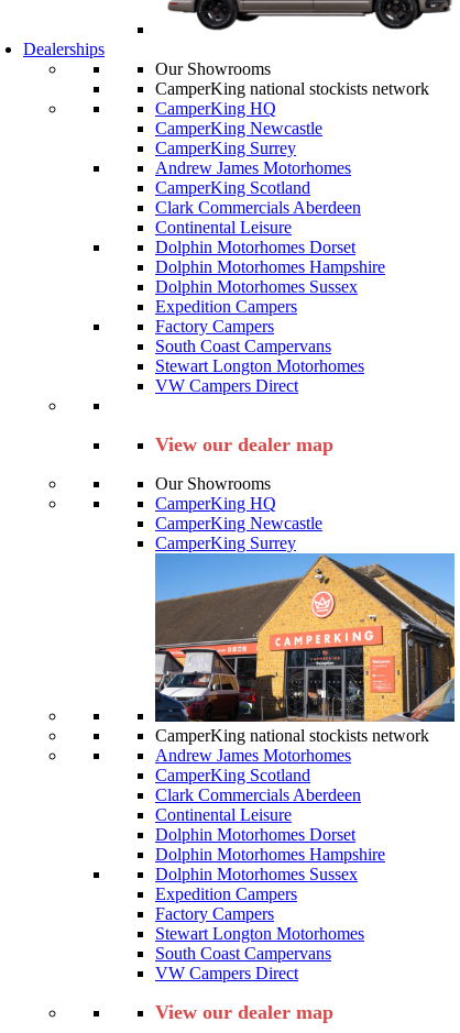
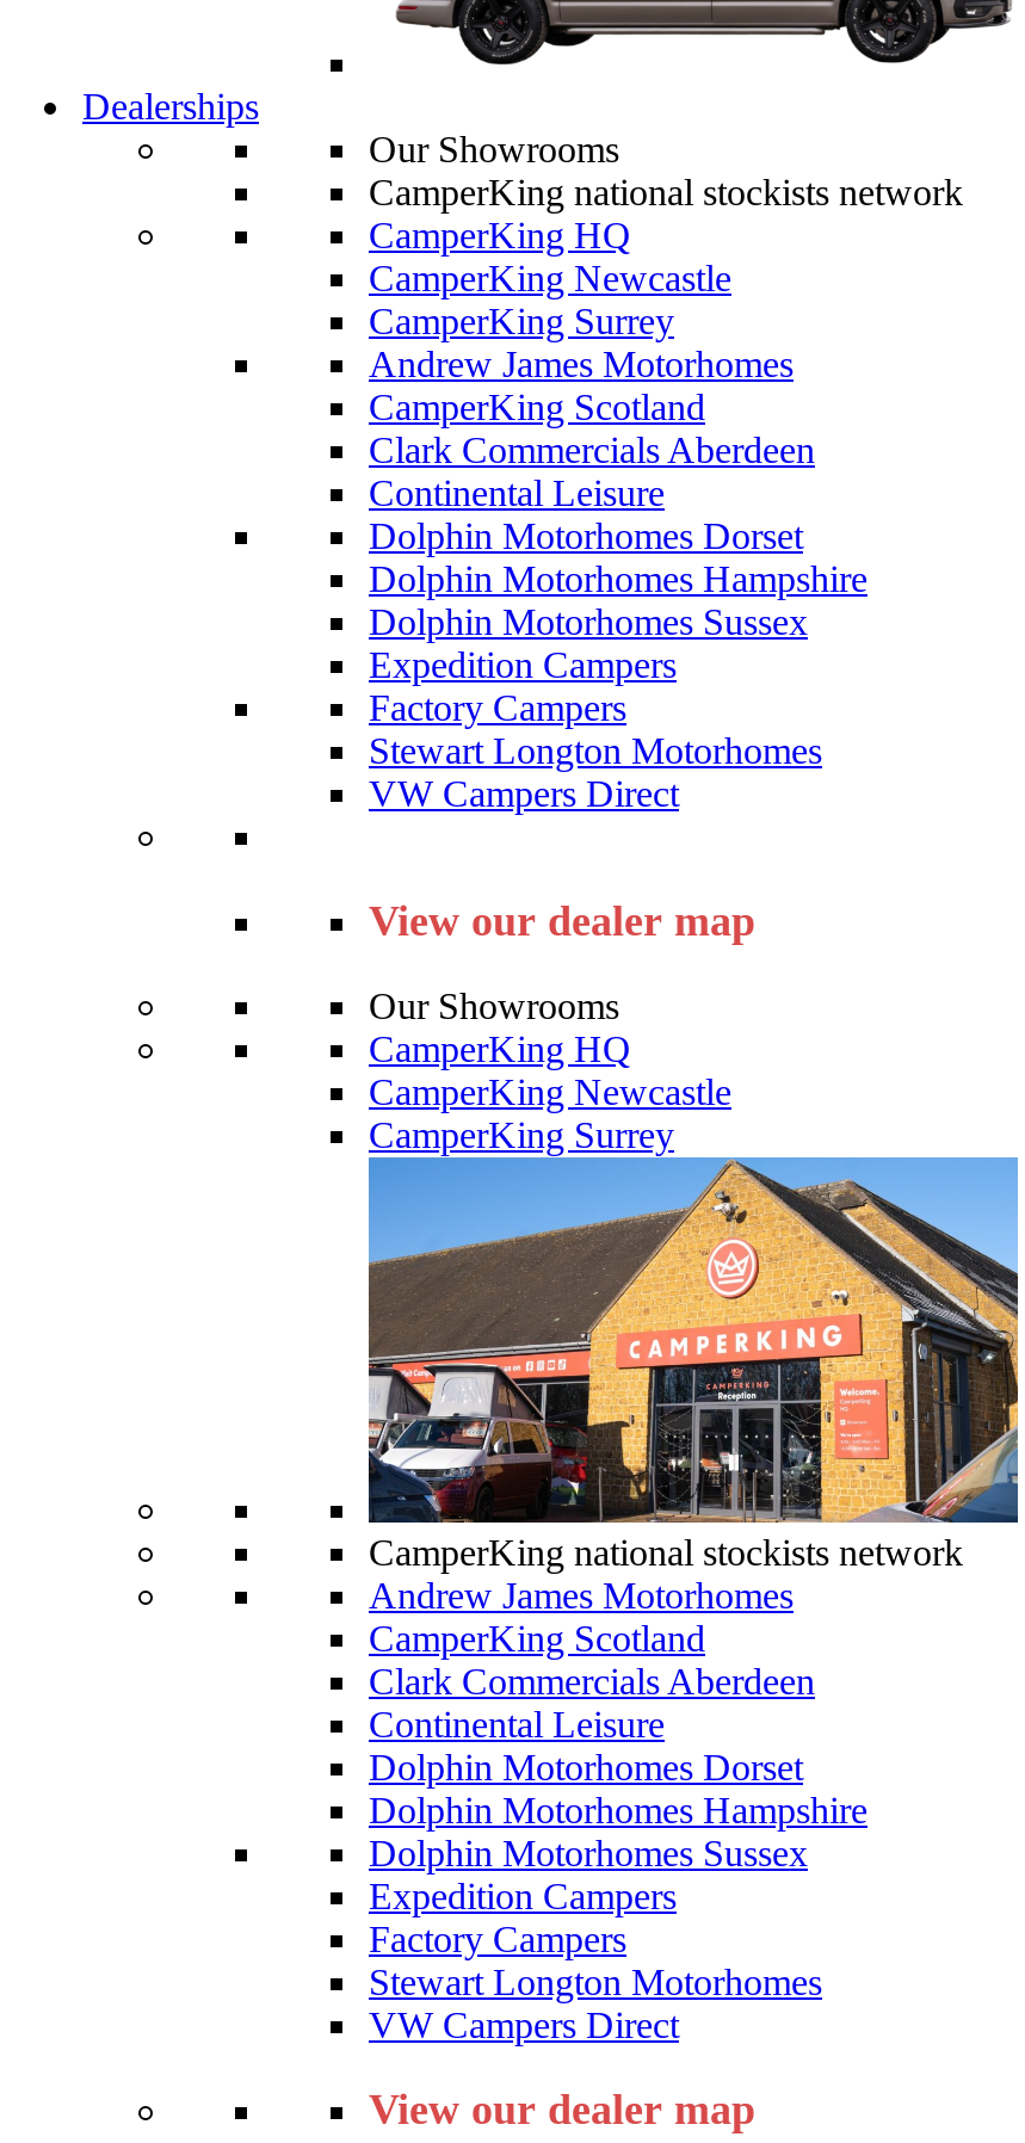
[155,336,331,355] South Coast Campervans -> none
[155,944,331,962] South Coast Campervans -> none

